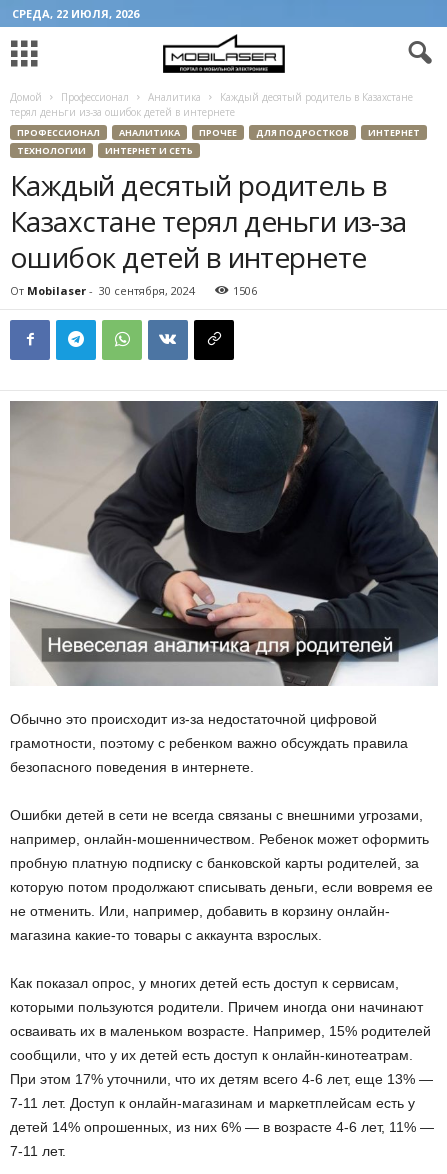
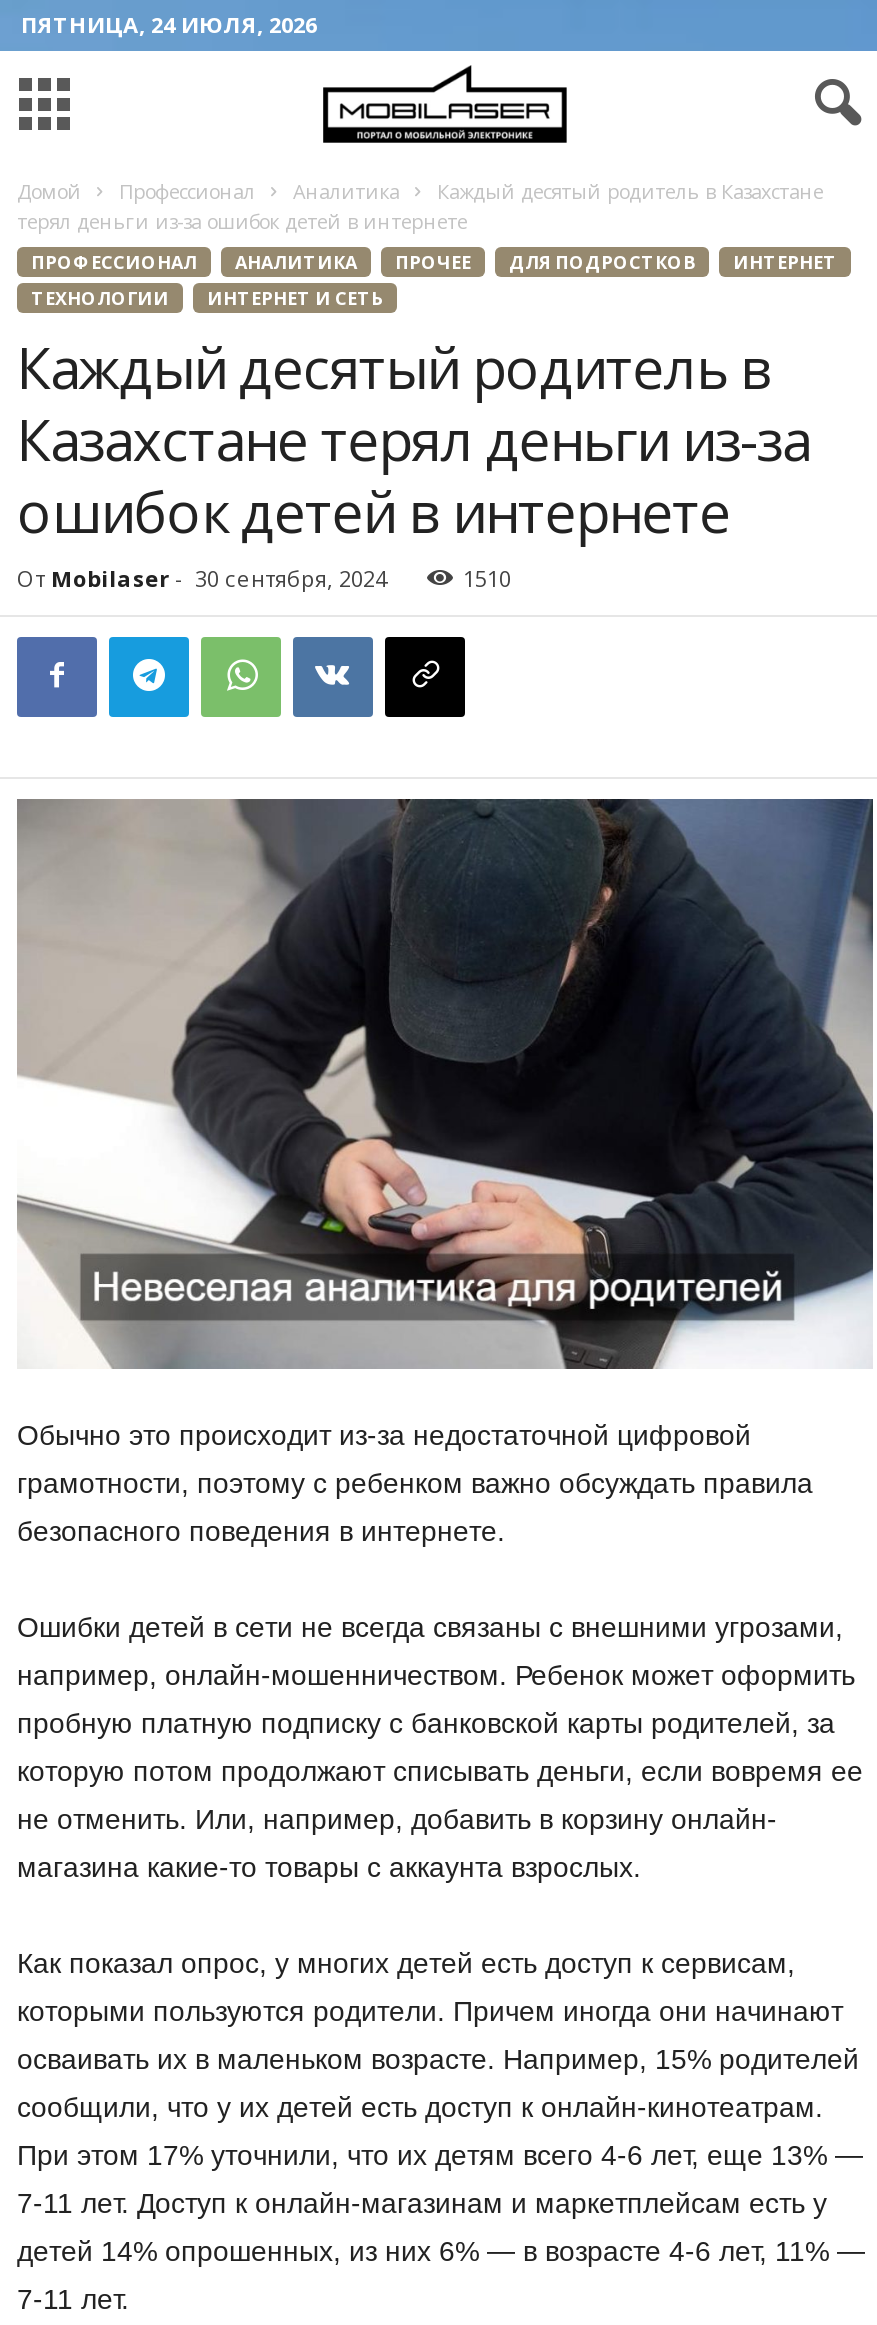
[12,6,139,21] СРЕДА, 22 ИЮЛЯ, 2026 -> [21,9,317,39] ПЯТНИЦА, 24 ИЮЛЯ, 2026
[233,283,257,298] 1506 -> [463,563,511,593] 1510

